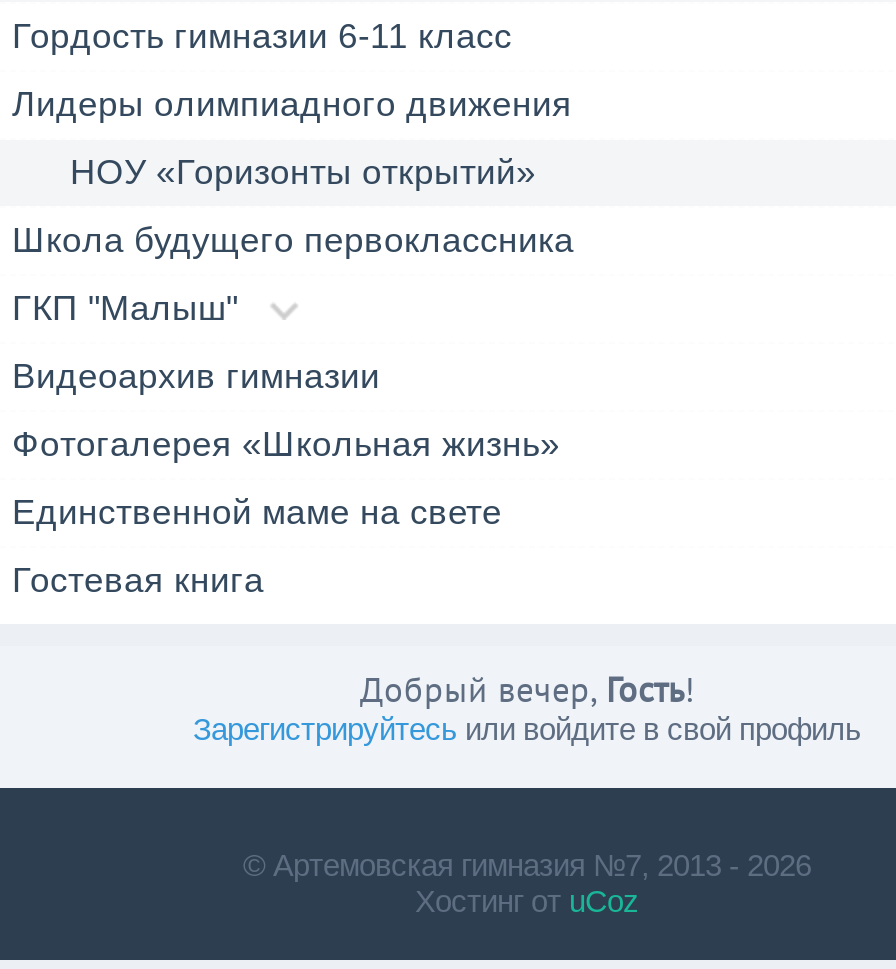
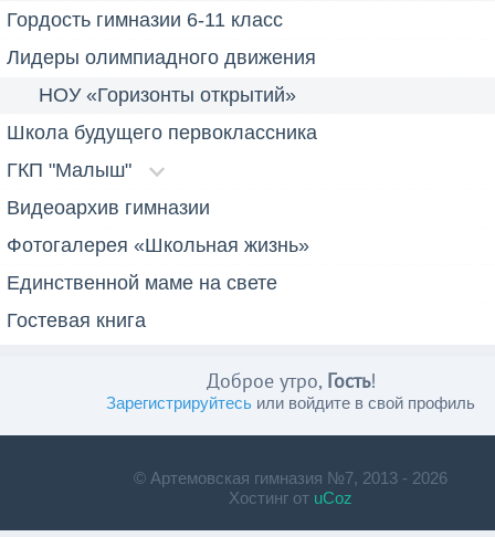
[360,666,694,712] Добрый вечер, Гость! -> [207,368,376,393] Доброе утро, Гость!

